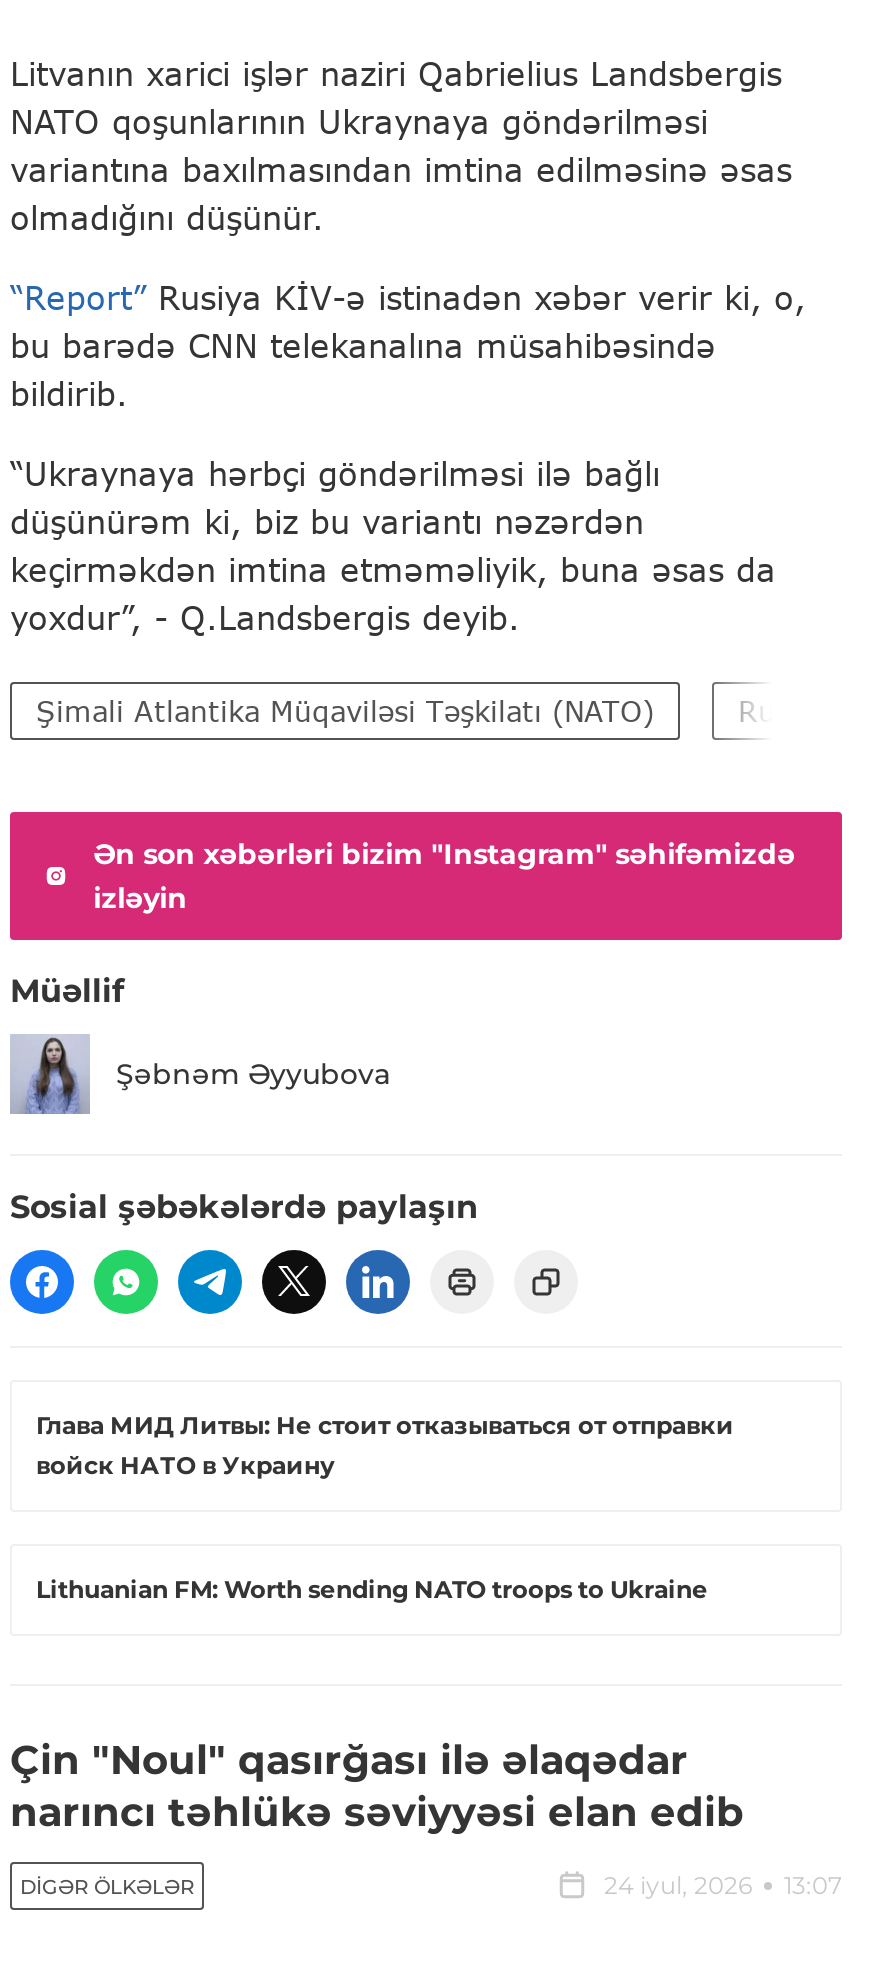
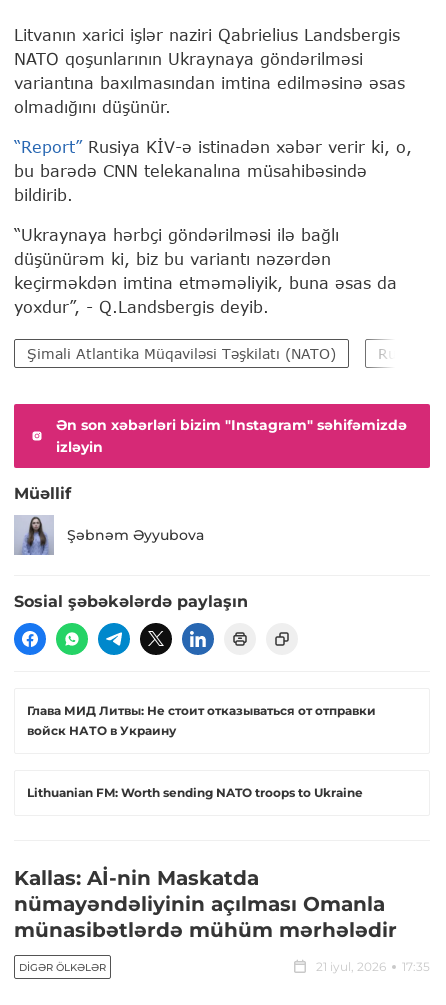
[10,1737,744,1837] Çin "Noul" qasırğası ilə əlaqədar | narıncı təhlükə səviyyəsi elan edib -> [14,866,397,942] Kallas: Aİ-nin Maskatda | nümayəndəliyinin açılması Omanla | münasibətlərdə mühüm mərhələdir
[604,1871,842,1901] 24 iyul, 2026 | 13:07 -> [316,959,430,974] 21 iyul, 2026 | 17:35

